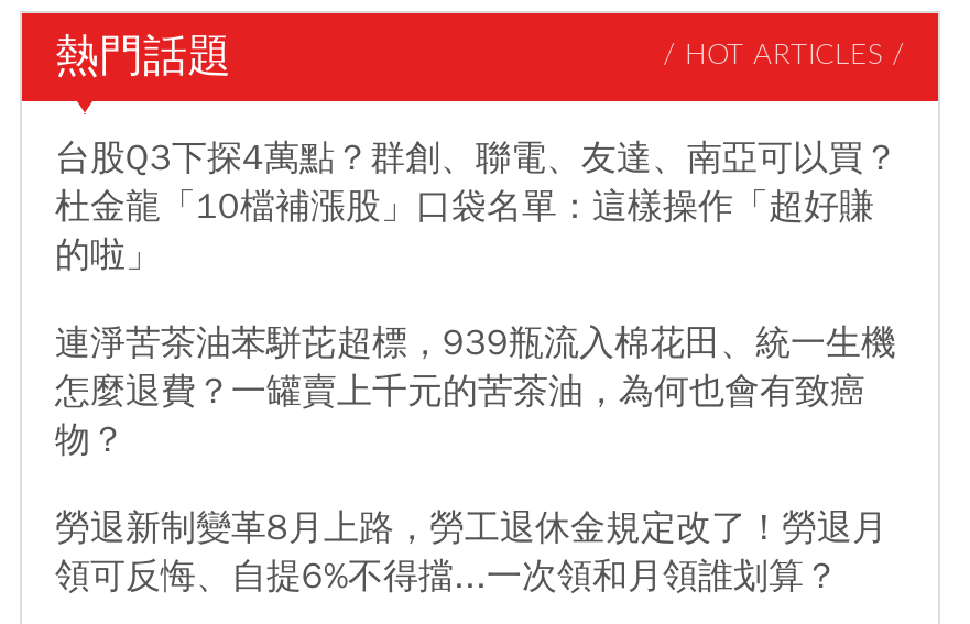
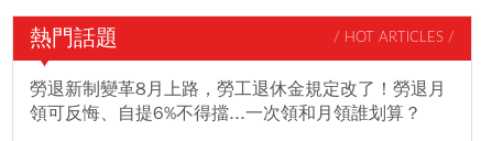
[55,136,898,462] 台股Q3下探4萬點？群創、聯電、友達、南亞可以買？ | 杜金龍「10檔補漲股」口袋名單：這樣操作「超好賺 | 的啦」 | 連淨苦茶油苯駢芘超標，939瓶流入棉花田、統一生機 | 怎麼退費？一罐賣上千元的苦茶油，為何也會有致癌 | 物？ -> none

